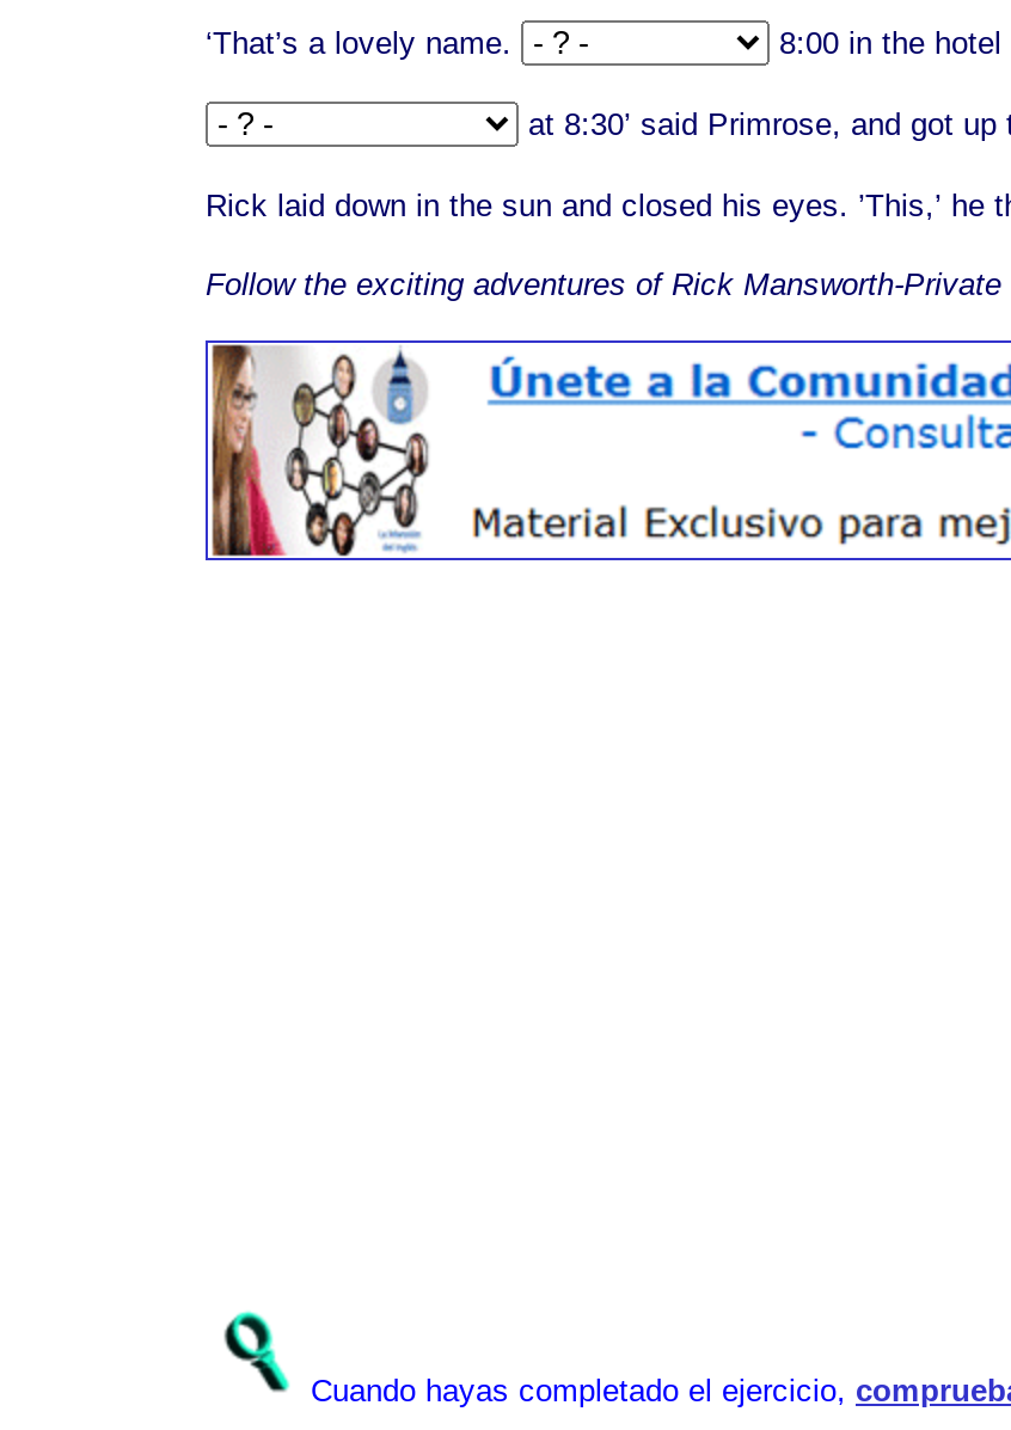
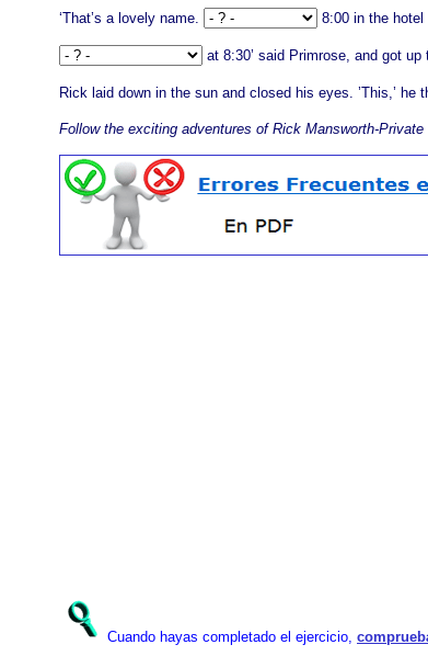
[210,343,1004,560] [image] -> [60,155,425,256] [image]

